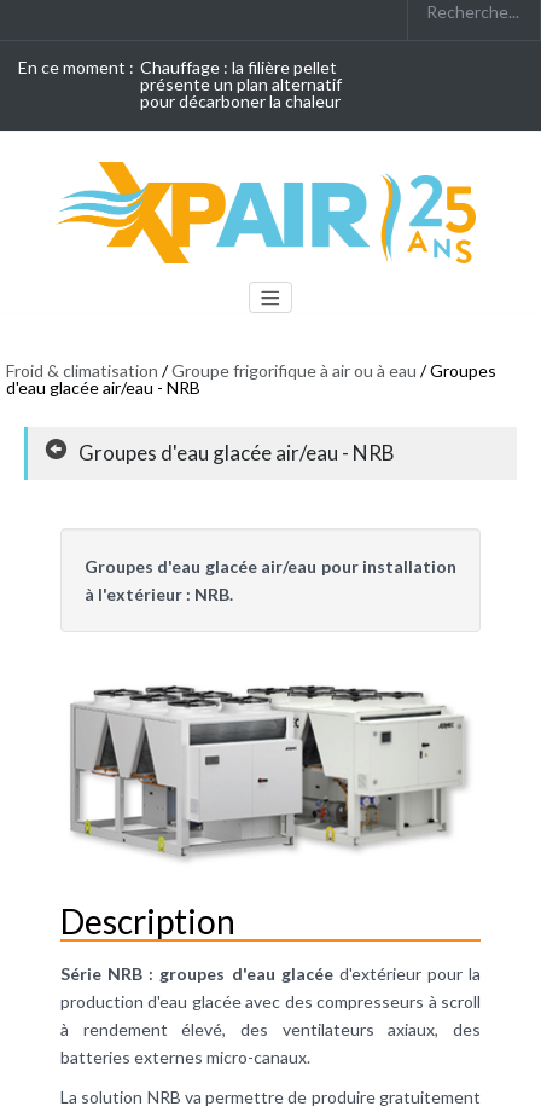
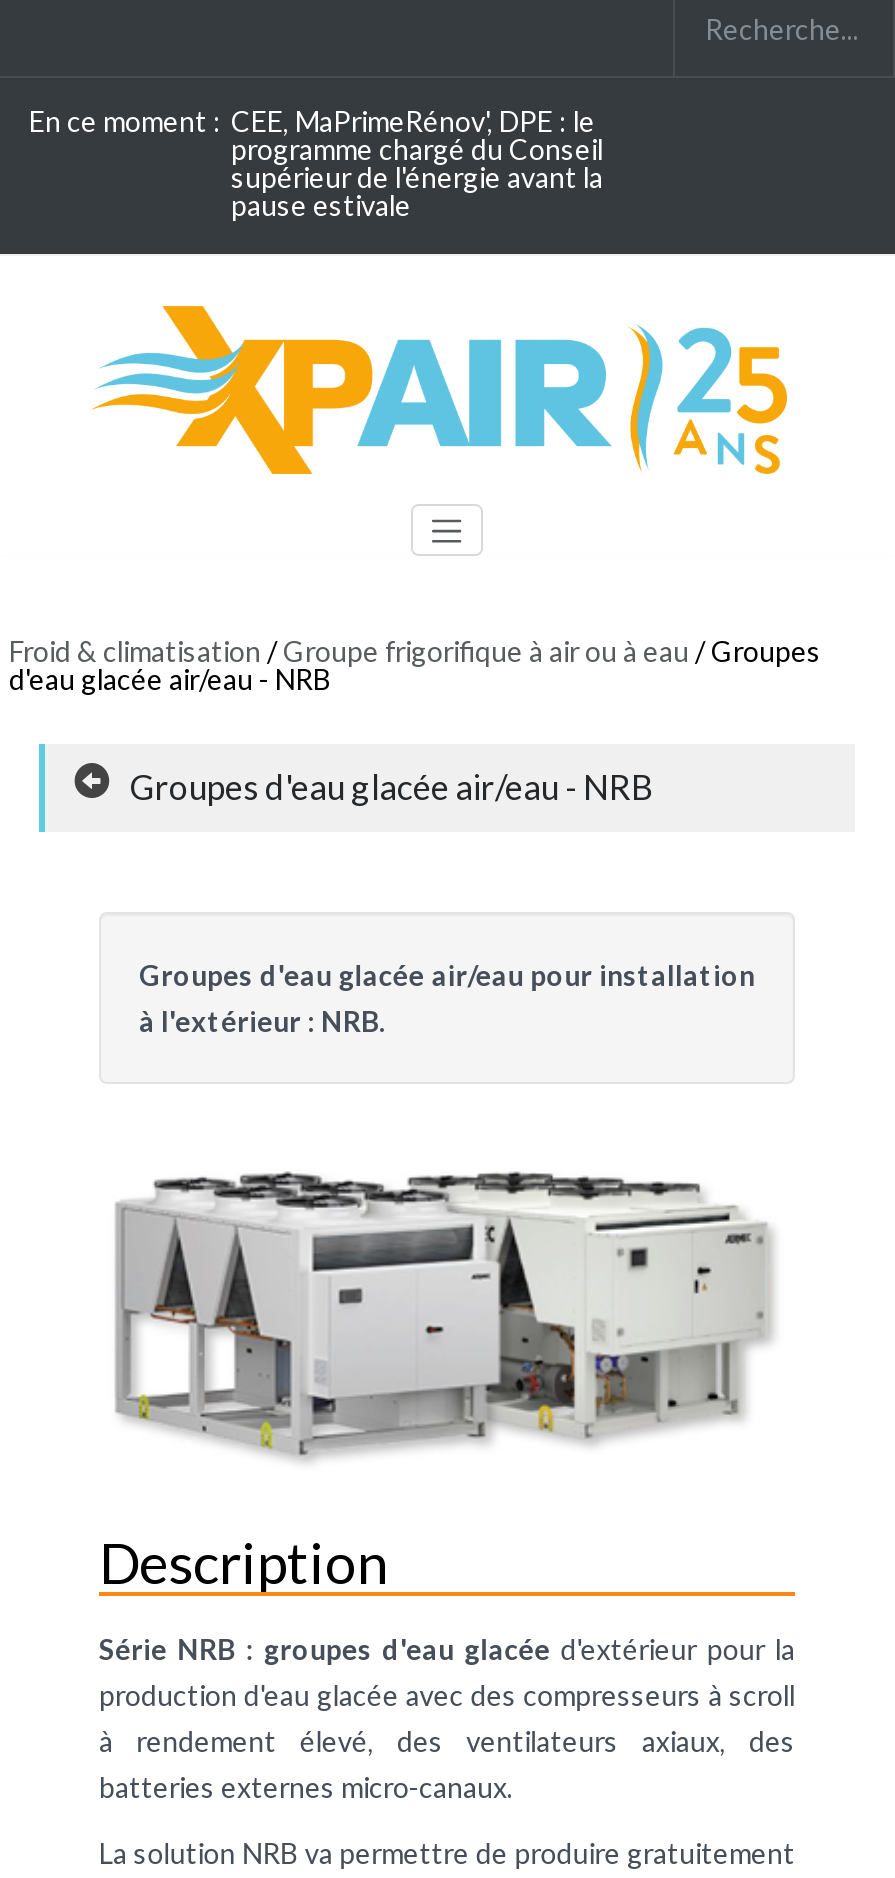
[18,57,342,111] En ce moment : Chauffage : la filière pellet | présente un plan alternatif | pour décarboner la chaleur -> [29,104,603,222] En ce moment : CEE, MaPrimeRénov', DPE : le | programme chargé du Conseil | supérieur de l'énergie avant la | pause estivale

